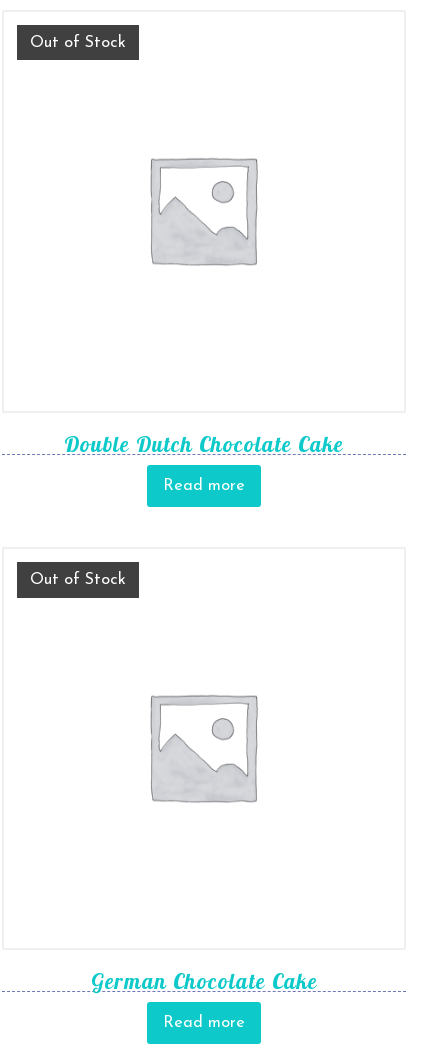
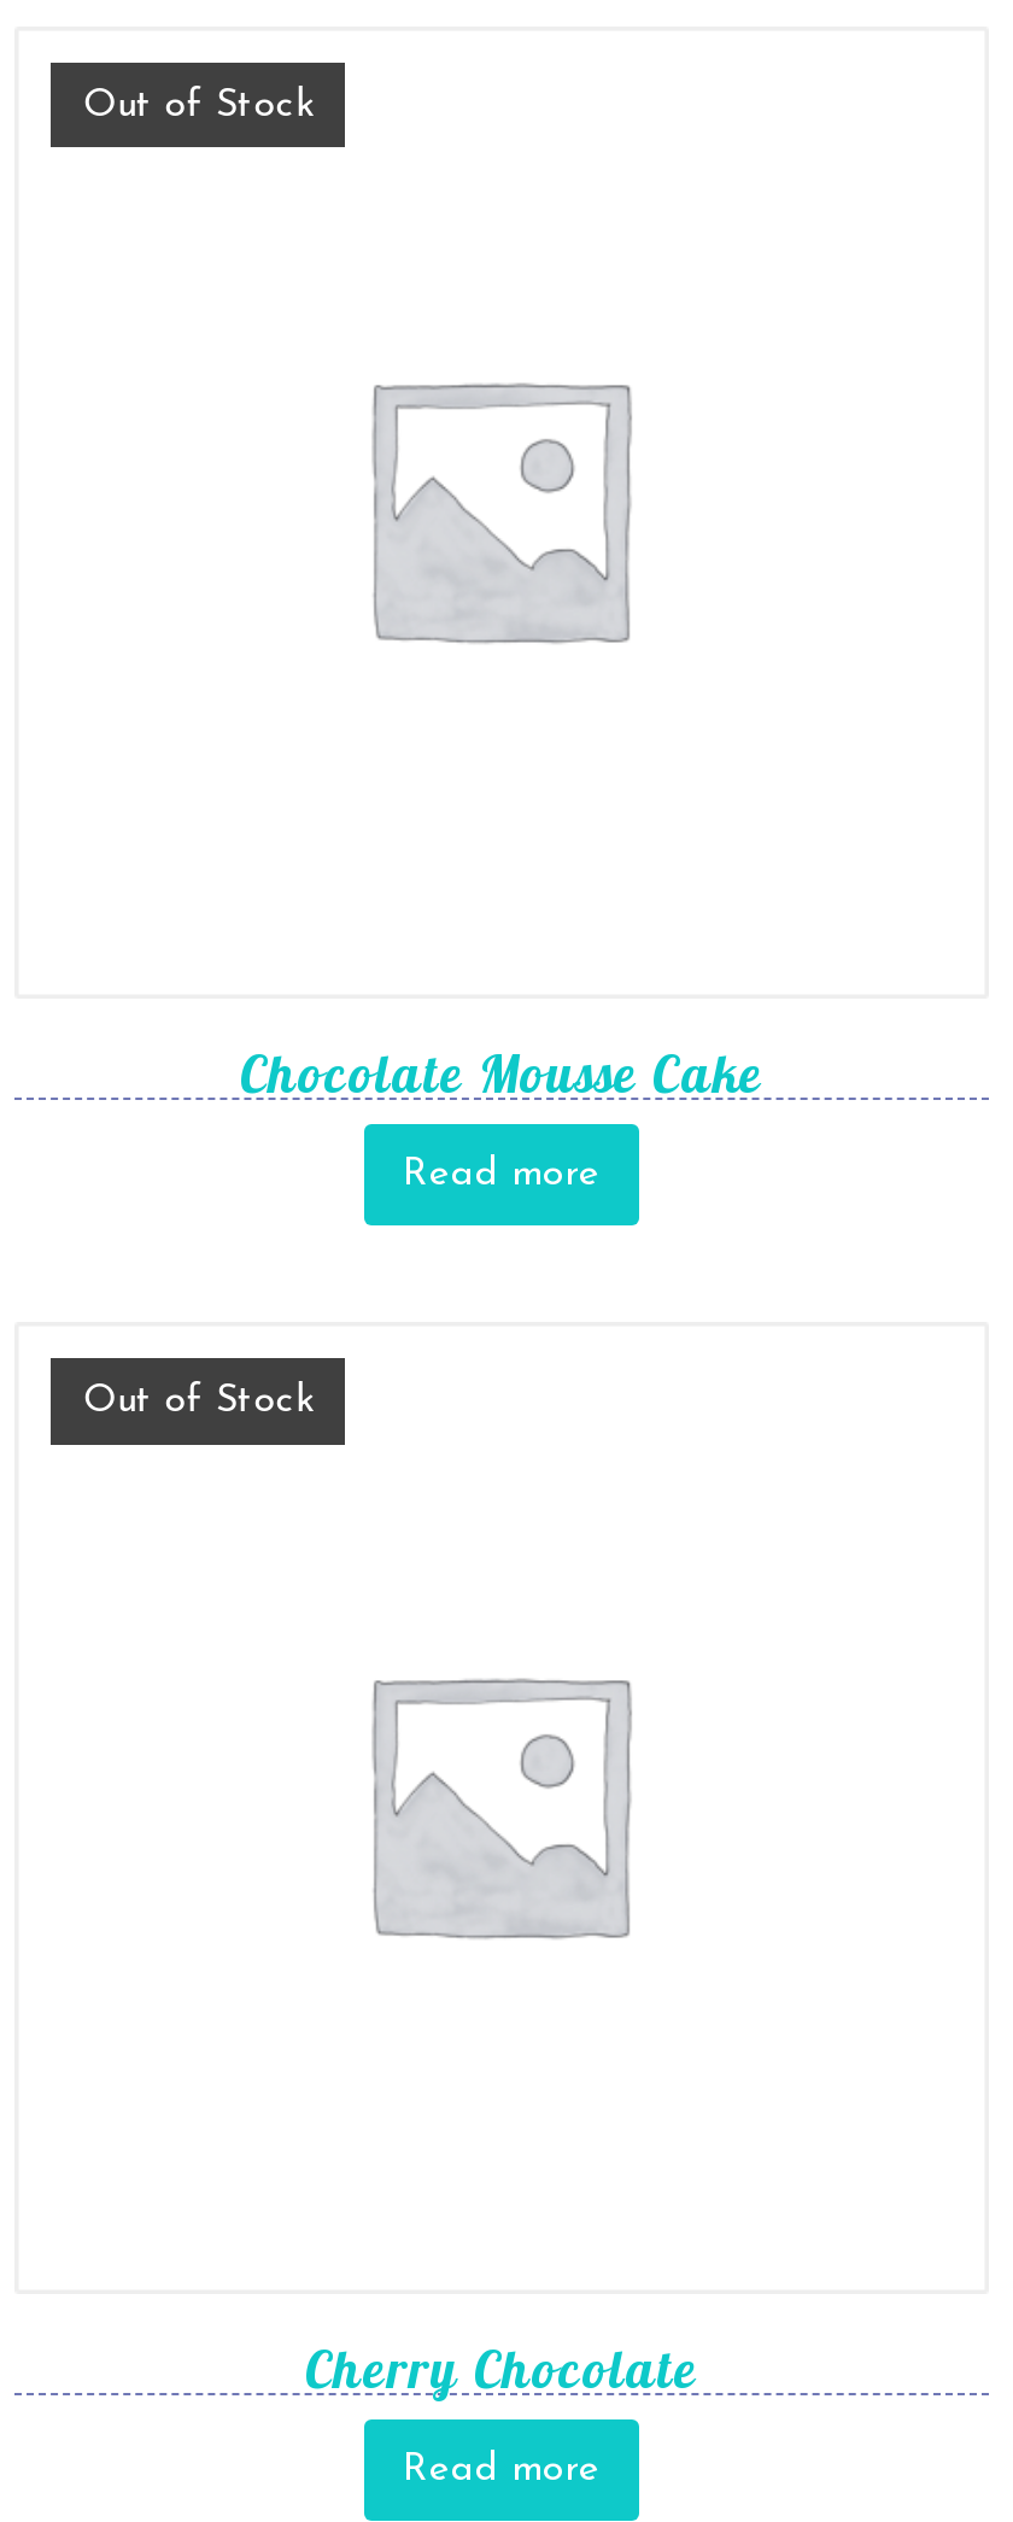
[64,430,344,457] Double Dutch Chocolate Cake -> [240,1040,763,1105] Chocolate Mousse Cake
[90,967,317,994] German Chocolate Cake -> [305,2336,698,2401] Cherry Chocolate

